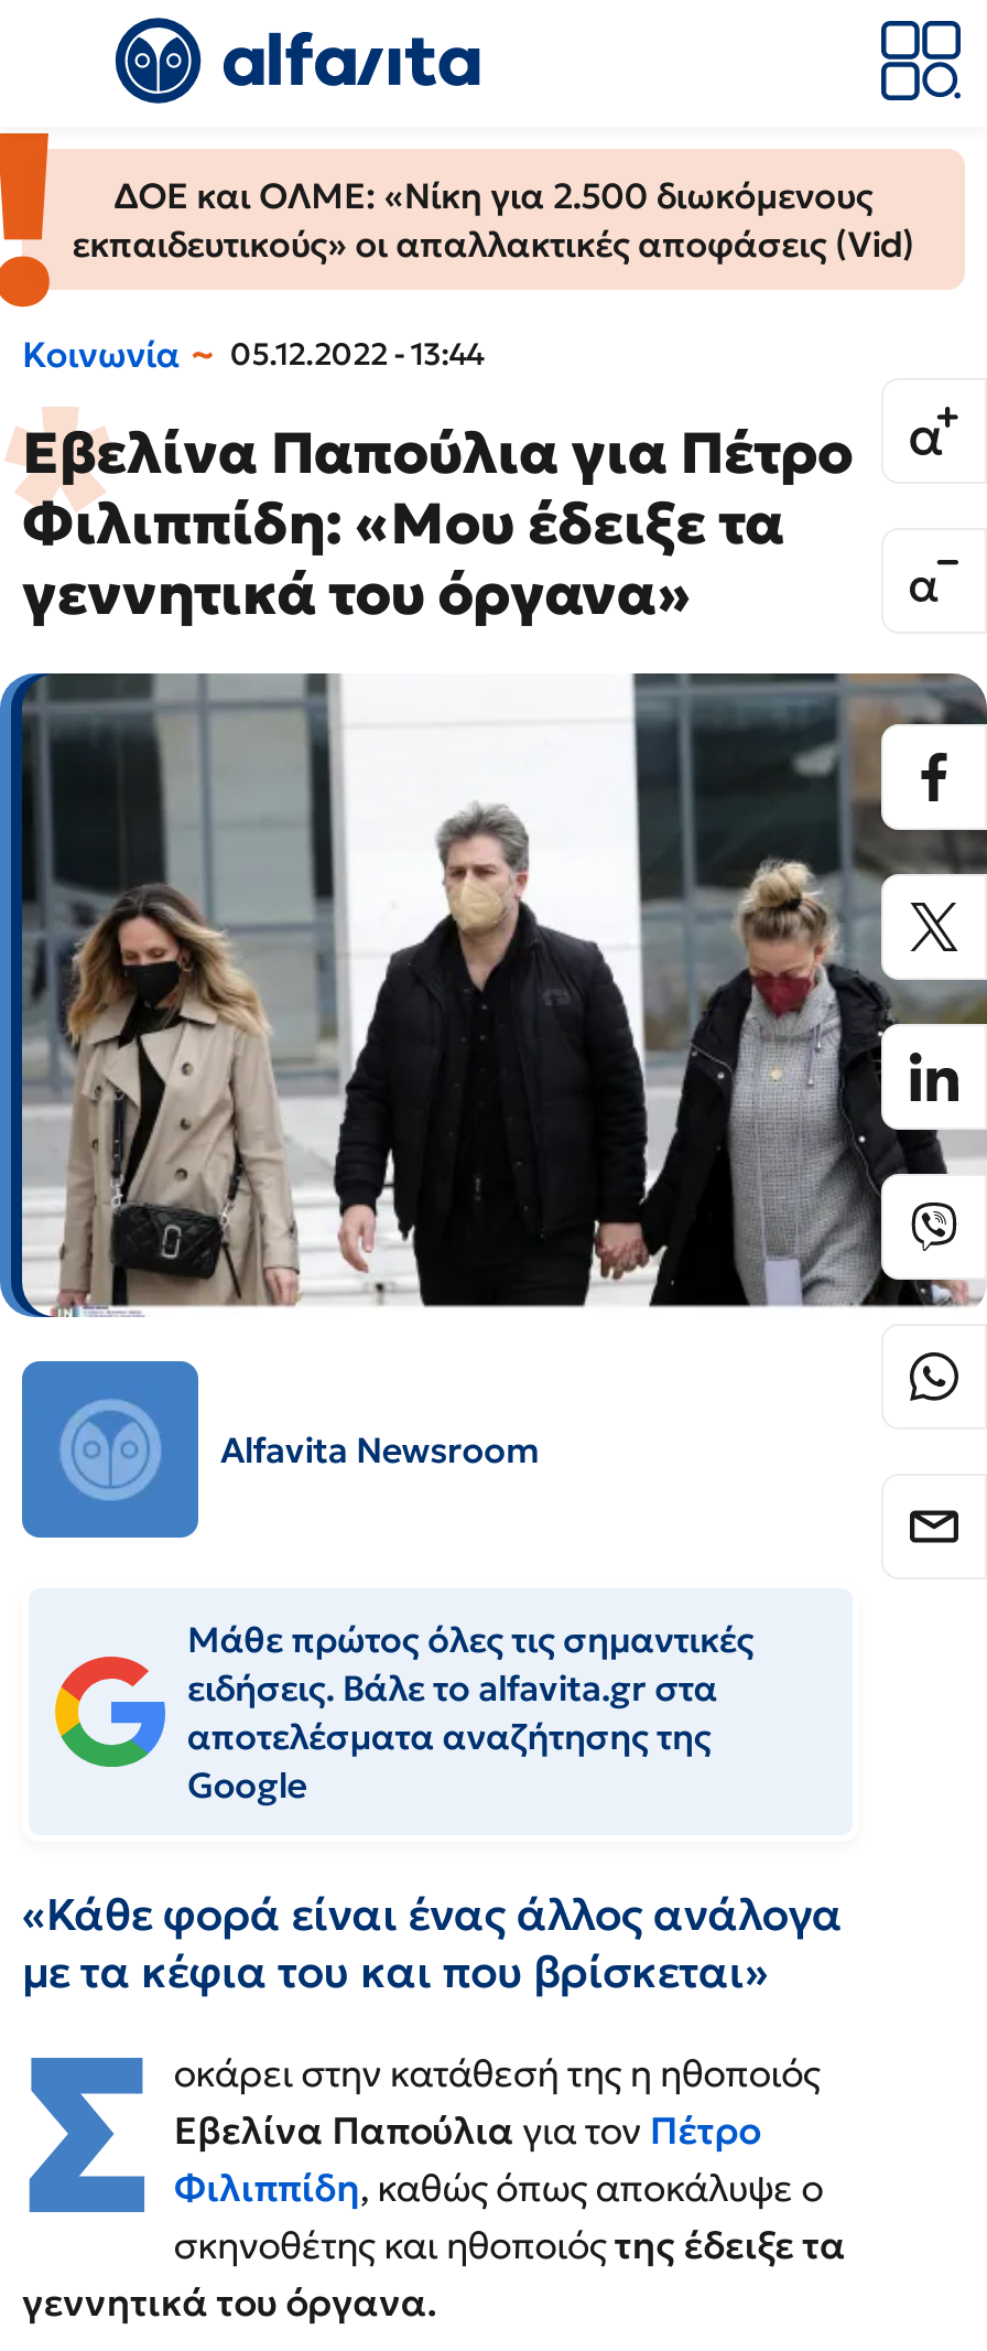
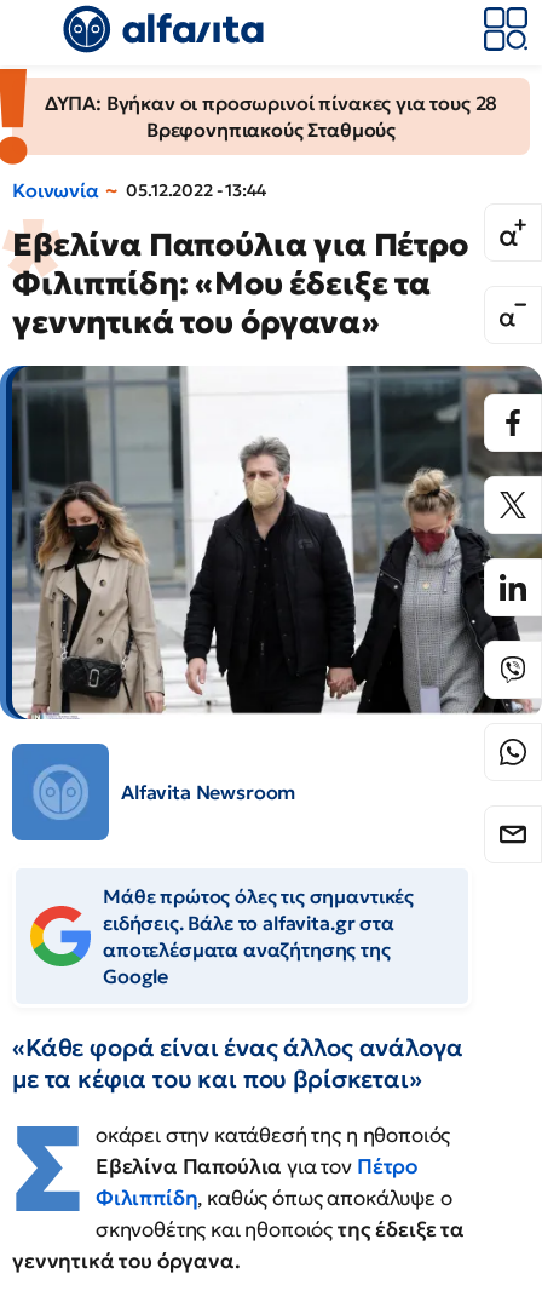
[72,173,915,266] ΔΟΕ και ΟΛΜΕ: «Νίκη για 2.500 διωκόμενους | εκπαιδευτικούς» οι απαλλακτικές αποφάσεις (Vid) -> [44,91,498,142] ΔΥΠΑ: Βγήκαν οι προσωρινοί πίνακες για τους 28 | Βρεφονηπιακούς Σταθμούς

